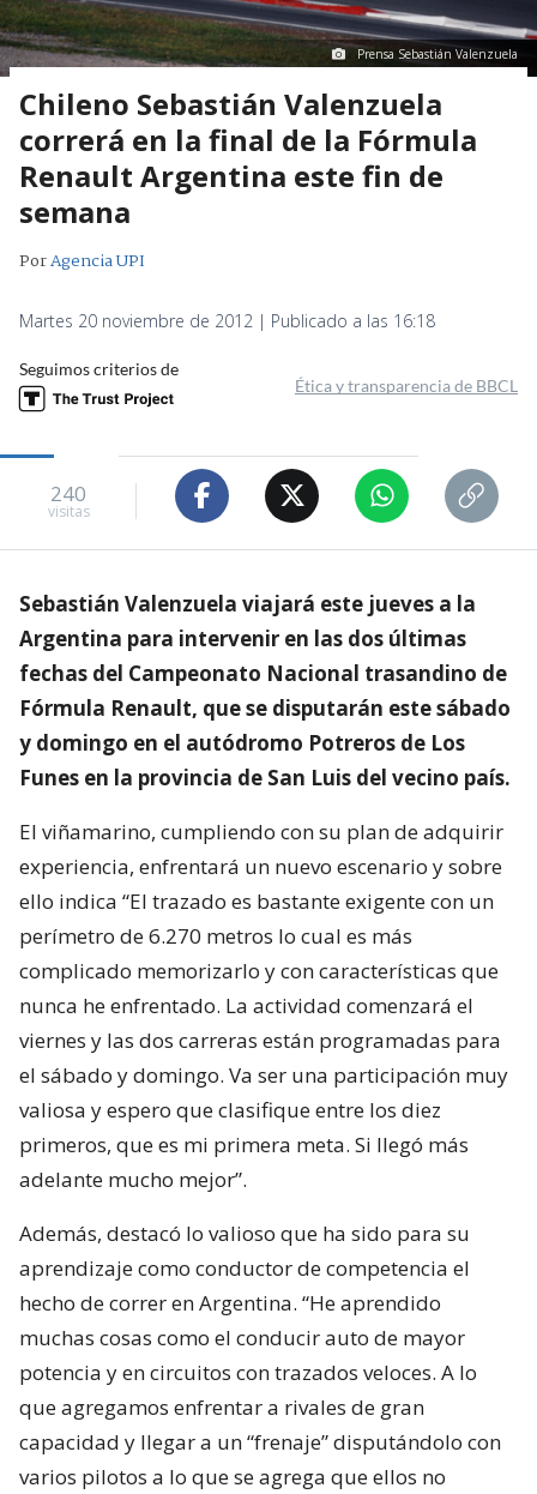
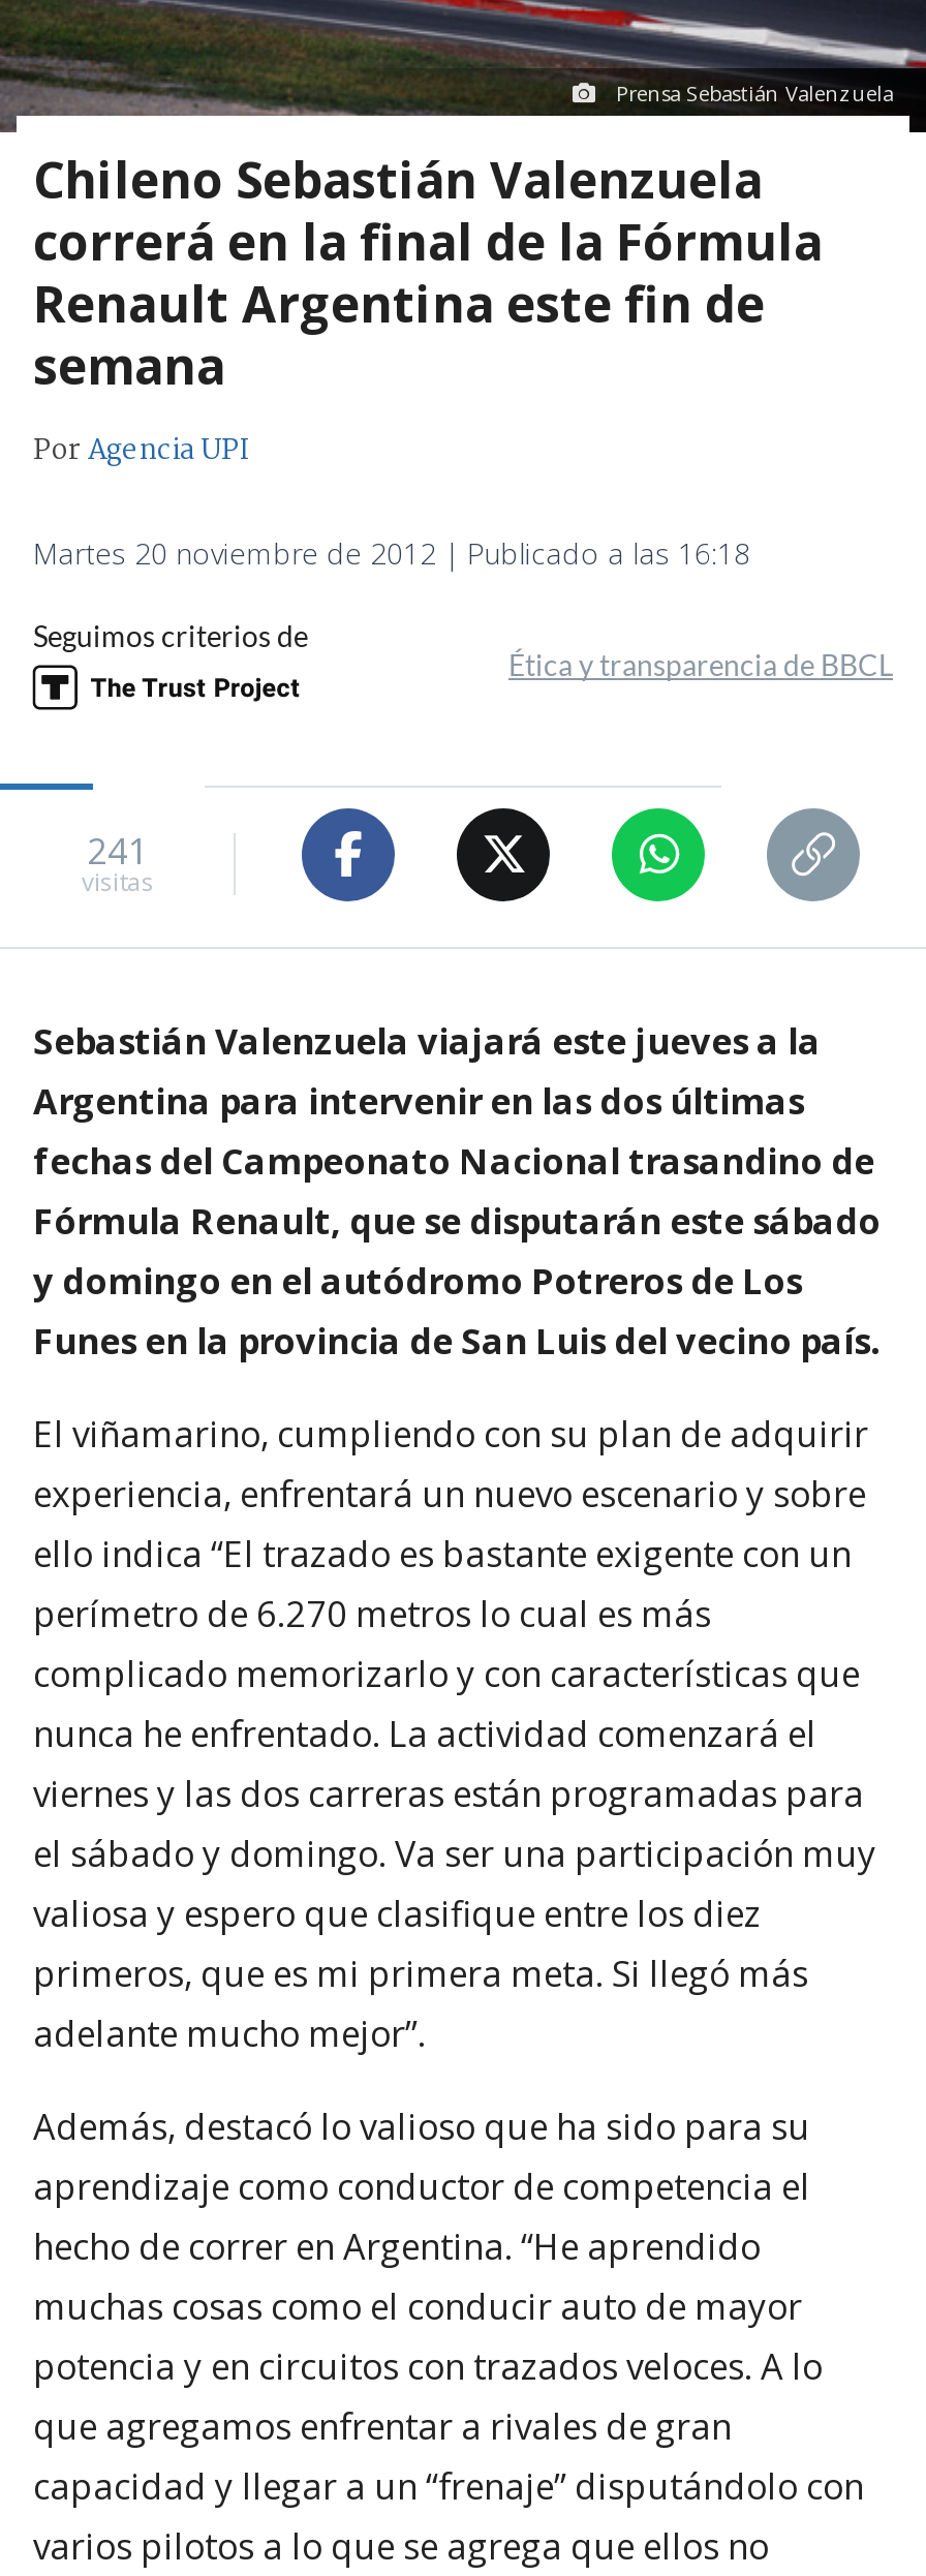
[50,480,86,508] 240 -> [87,828,149,875] 241

